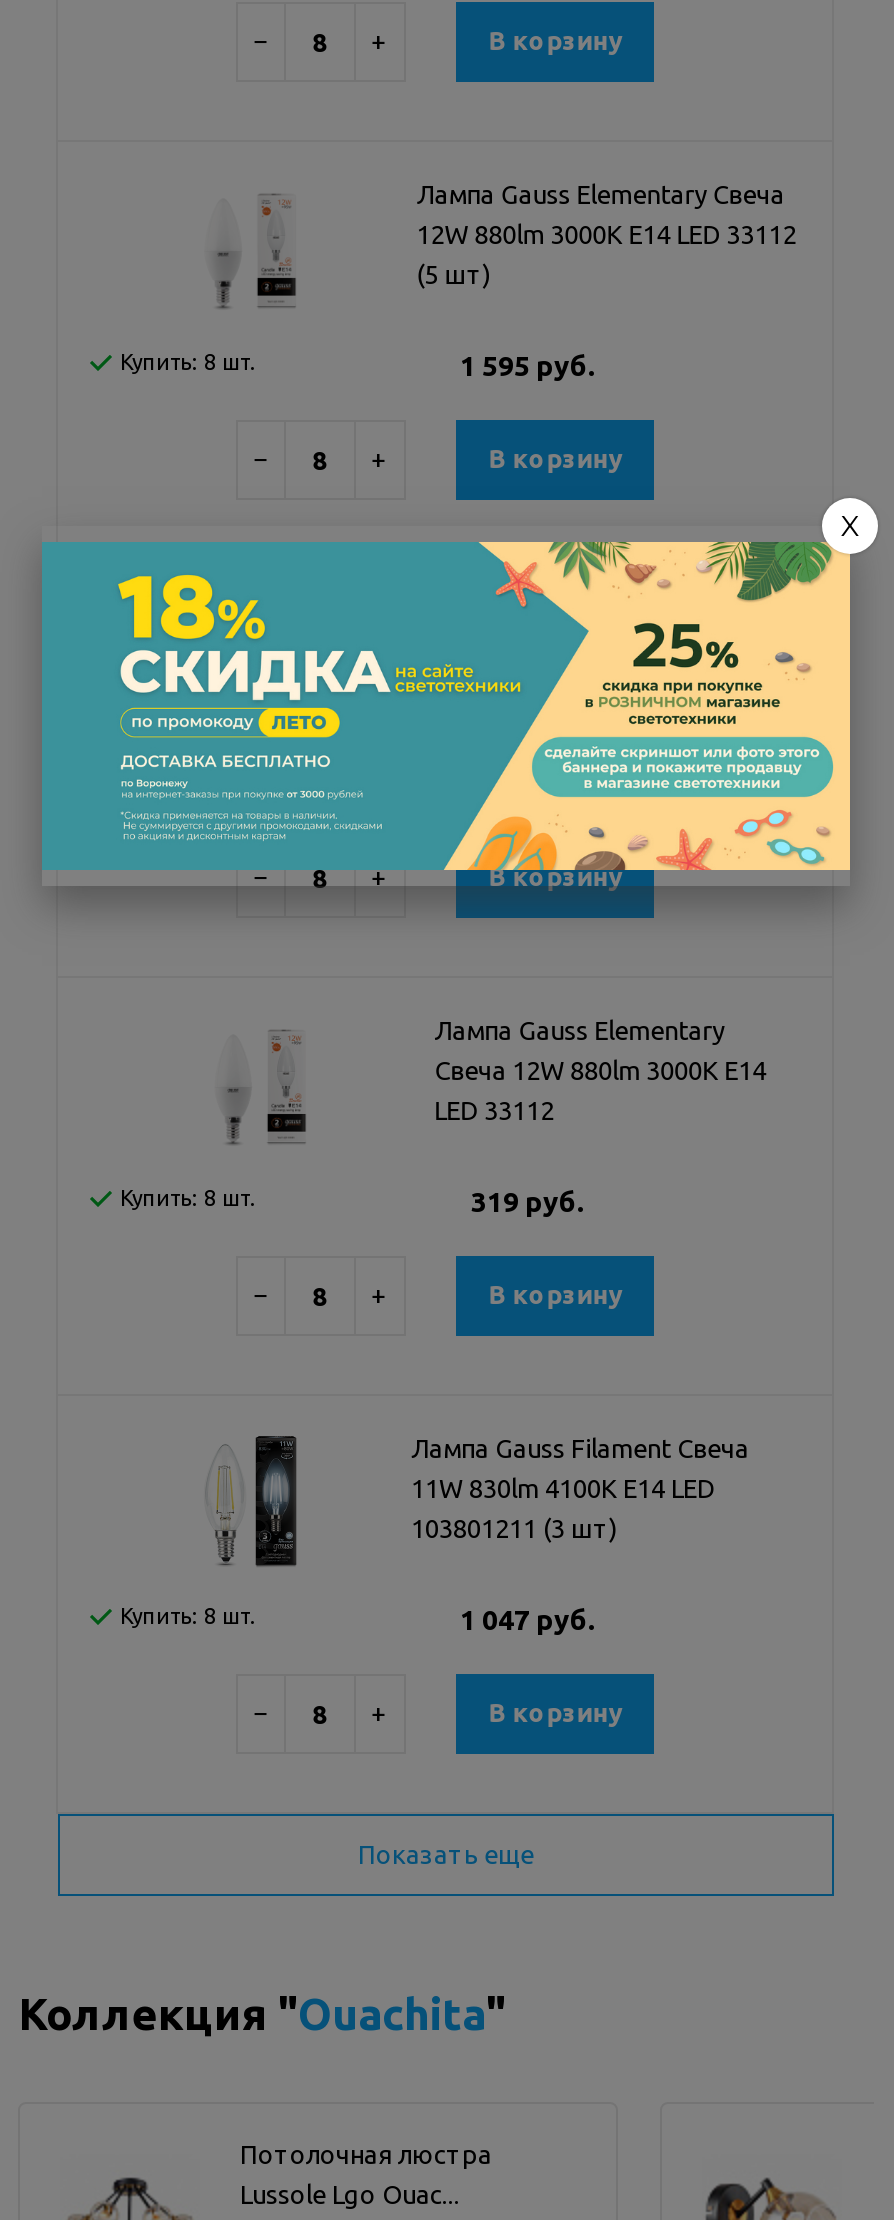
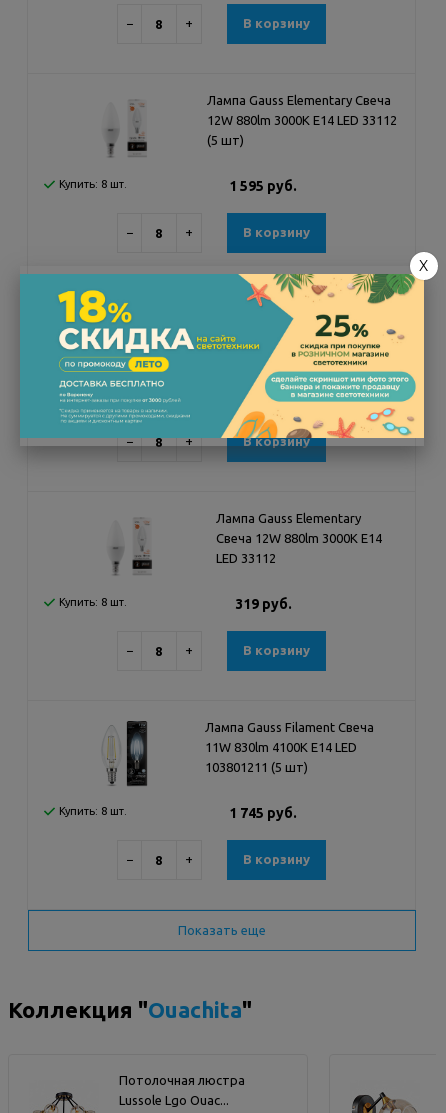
[411,1514,617,1542] 103801211 (3 шт) -> [204,760,307,774] 103801211 (5 шт)
[460,1604,596,1636] 1 047 руб. -> [229,805,297,821] 1 745 руб.

